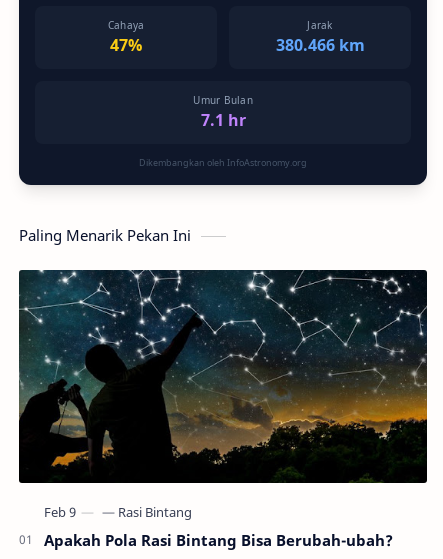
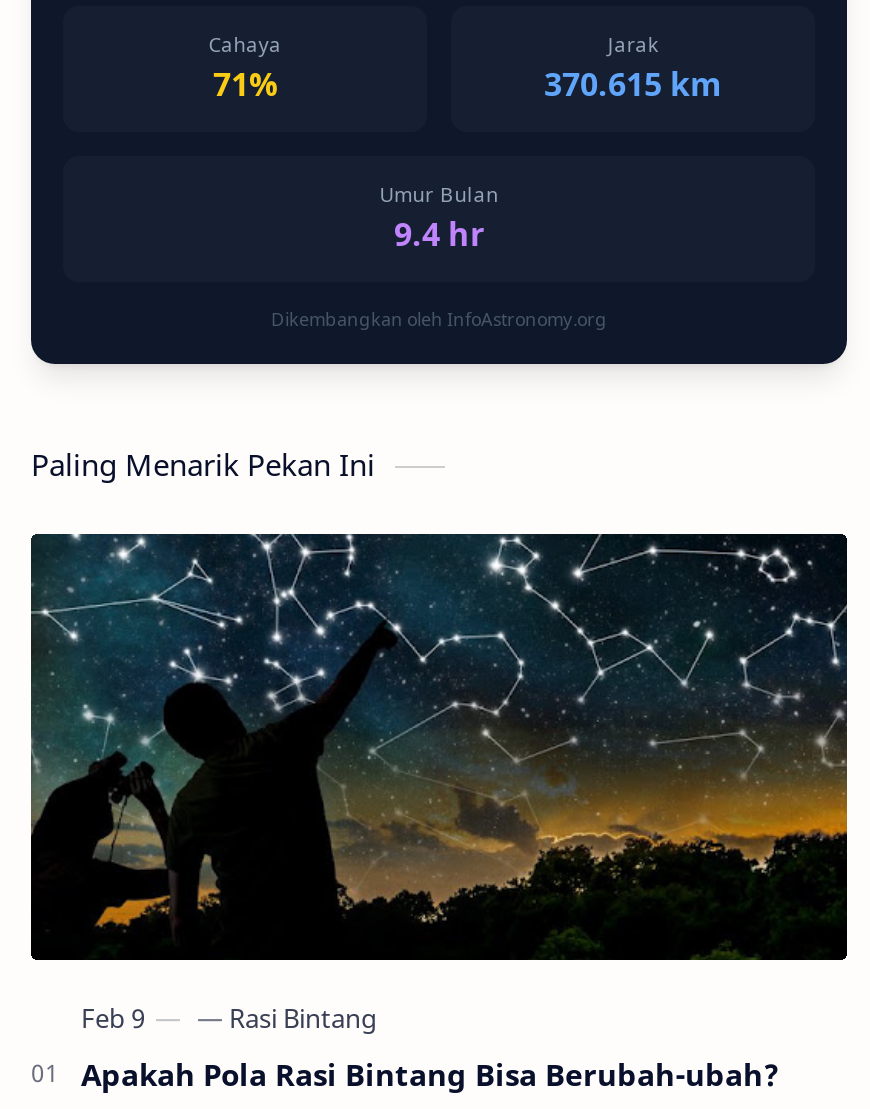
[110,34,142,56] 47% -> [213,61,277,105] 71%
[275,34,364,56] 380.466 km -> [544,61,722,105] 370.615 km
[200,109,245,131] 7.1 hr -> [394,211,484,255] 9.4 hr

